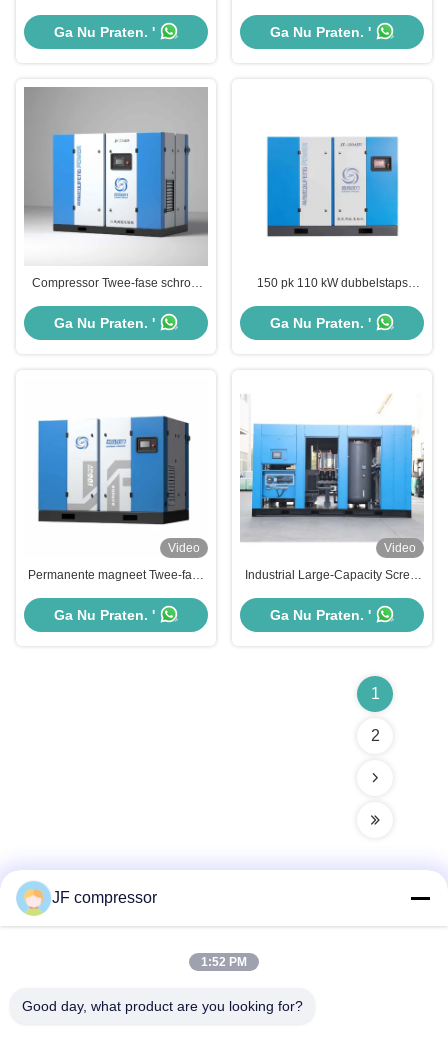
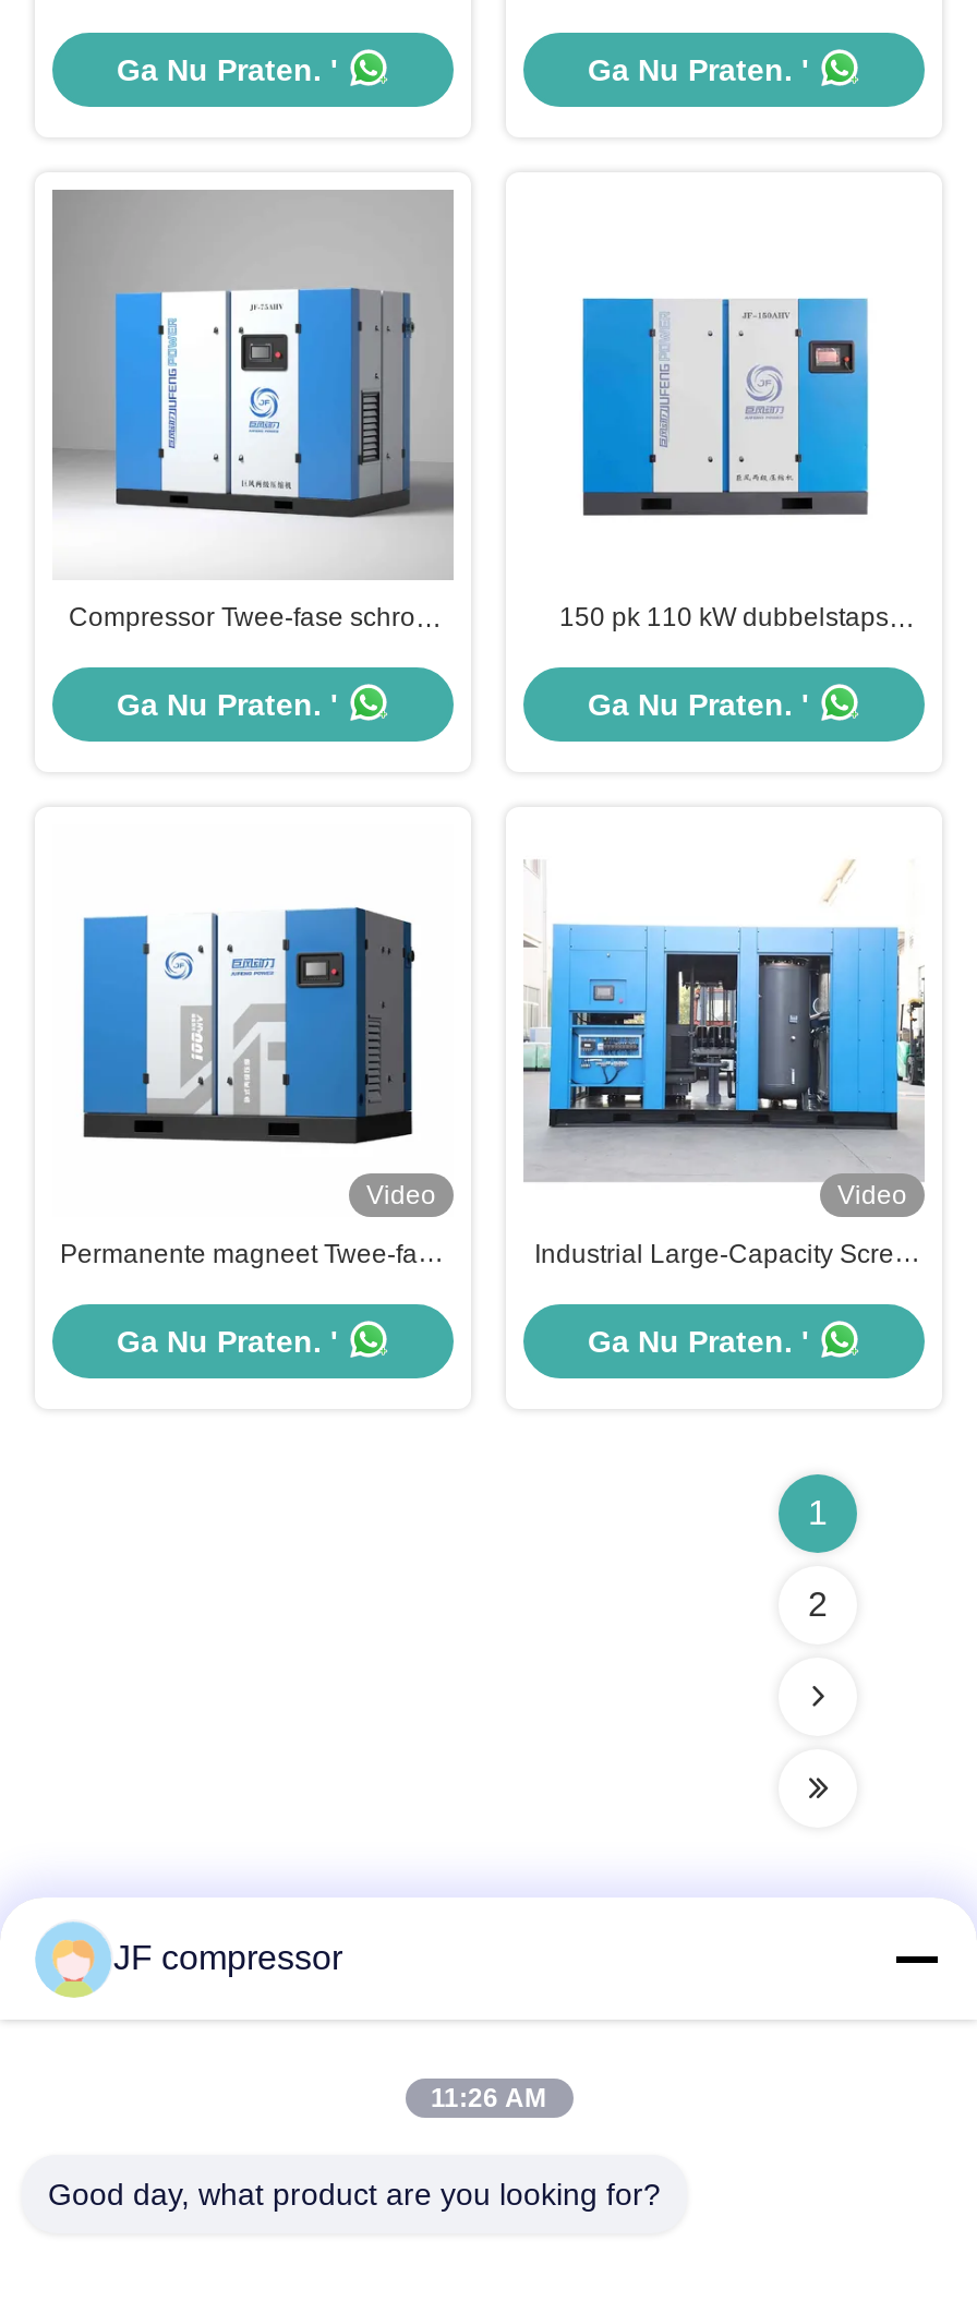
[201,955,247,969] 1:52 PM -> [431,2083,546,2113] 11:26 AM

